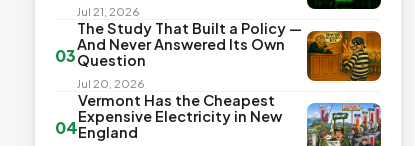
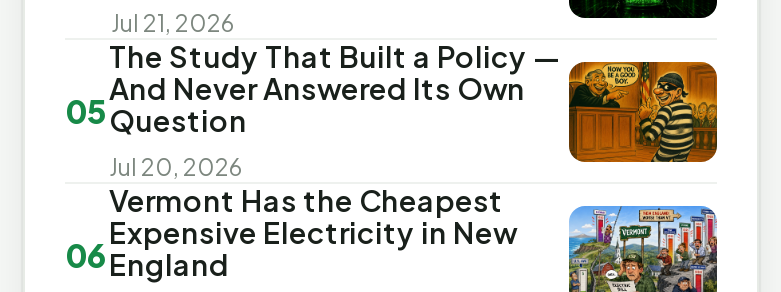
[55,45,146,69] 03 Question -> [65,90,247,138] 05 Question
[55,117,138,141] 04 England -> [65,234,229,282] 06 England

